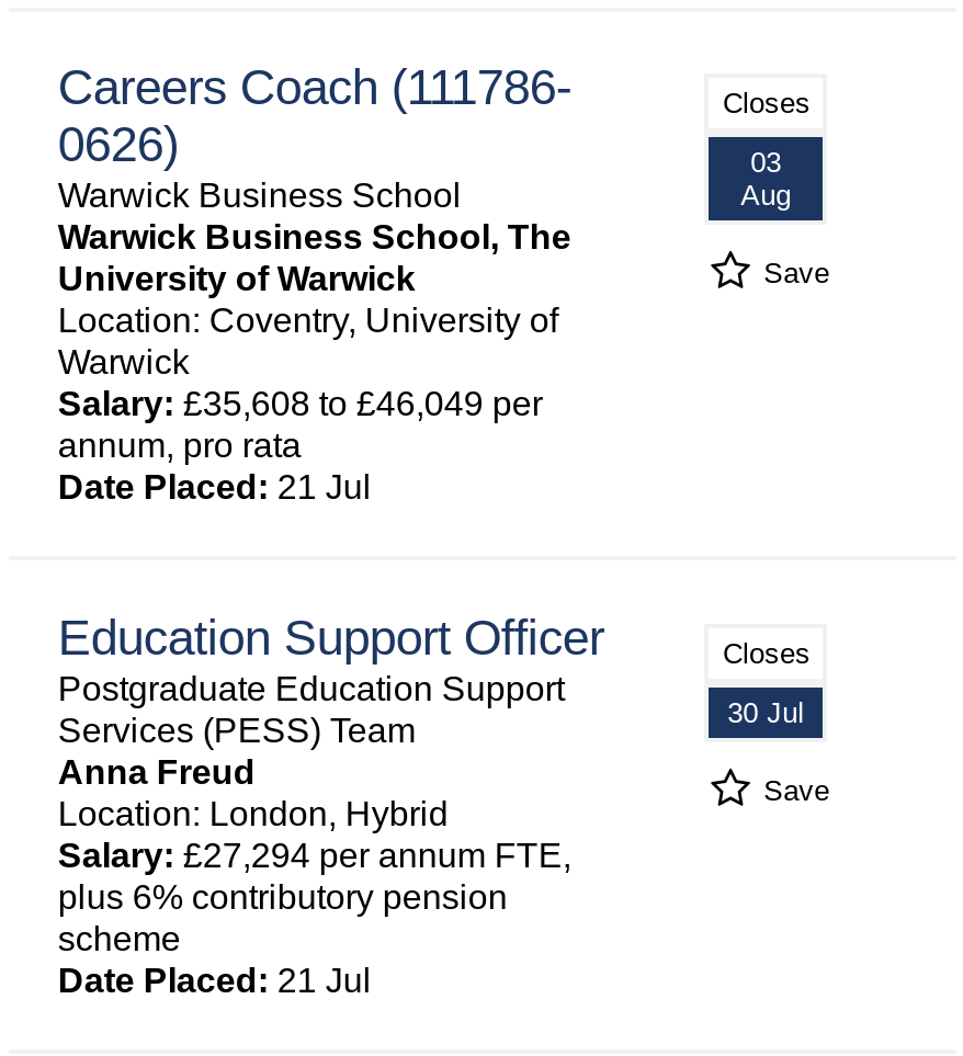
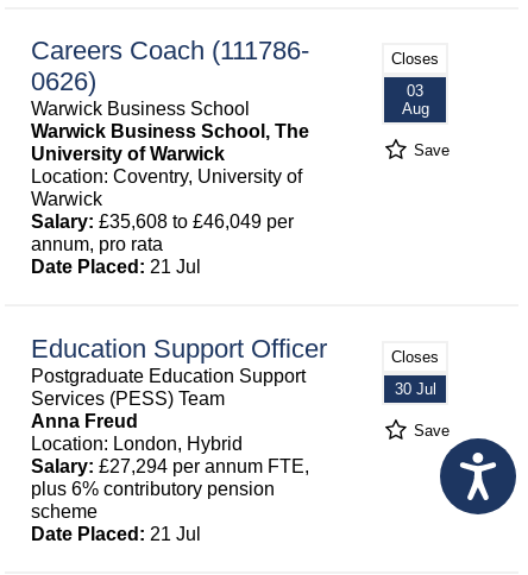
none -> [439,437,517,516] [image]

